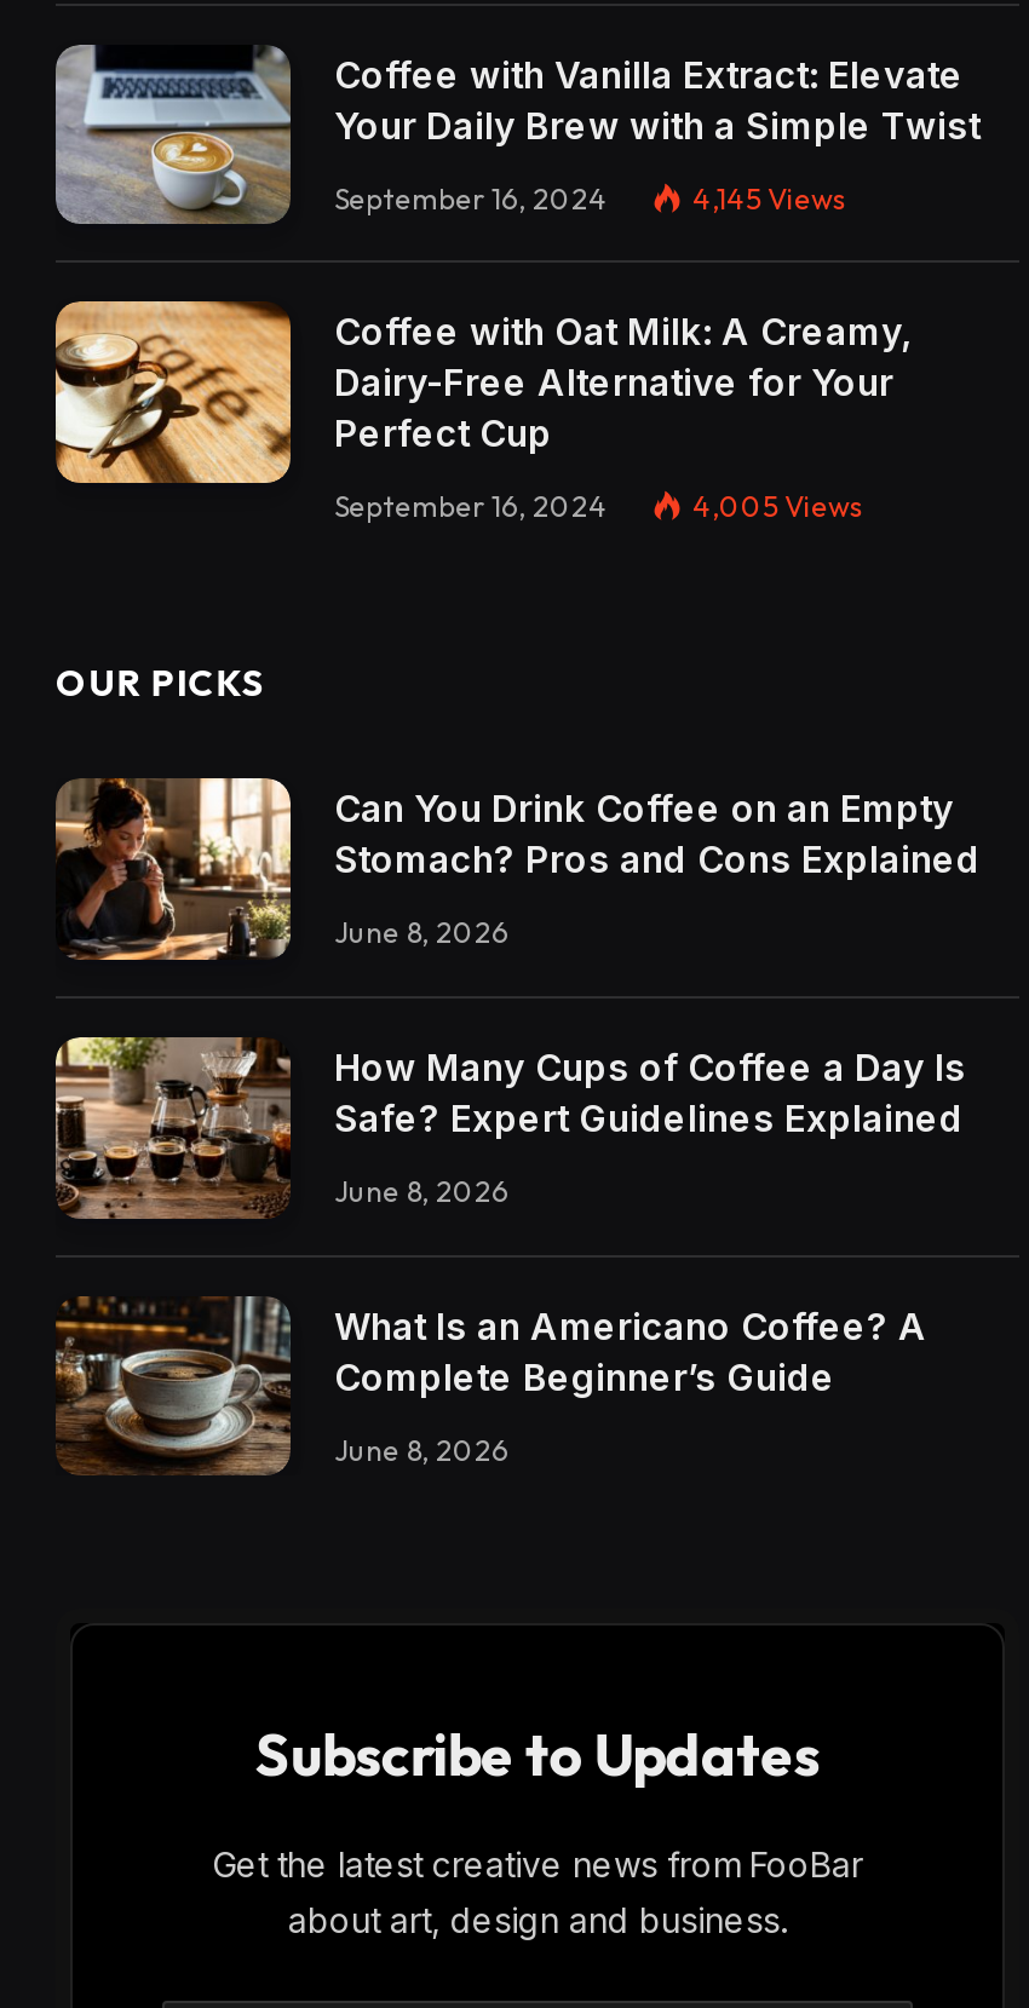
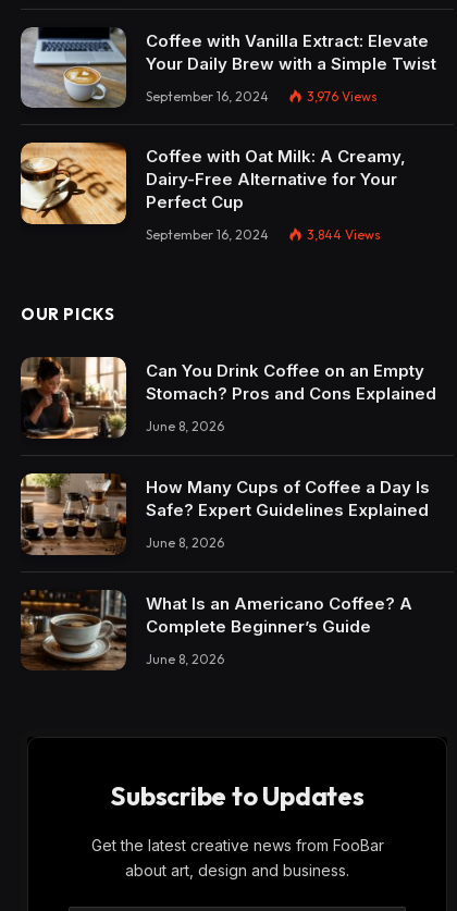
[692,180,847,216] 4,145 Views -> [307,88,378,104] 3,976 Views
[692,489,864,525] 4,005 Views -> [307,227,381,243] 3,844 Views

